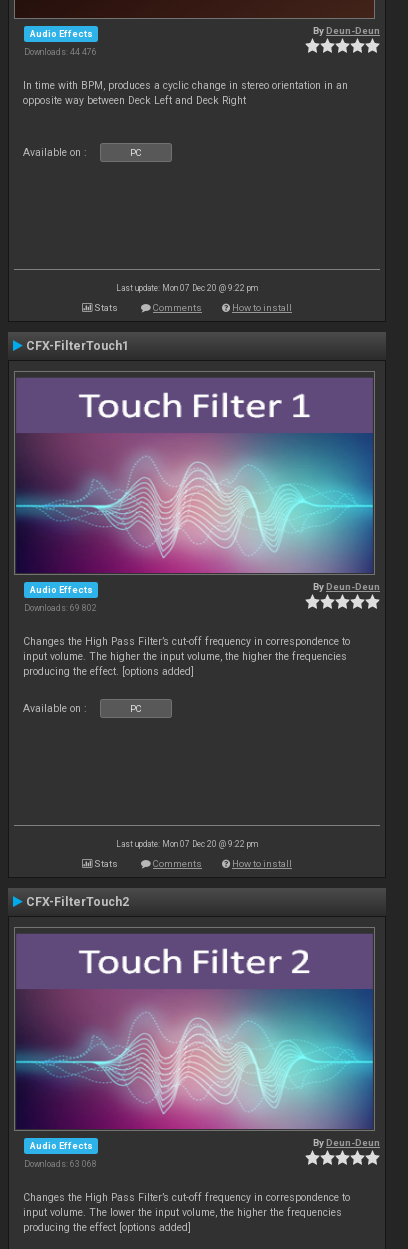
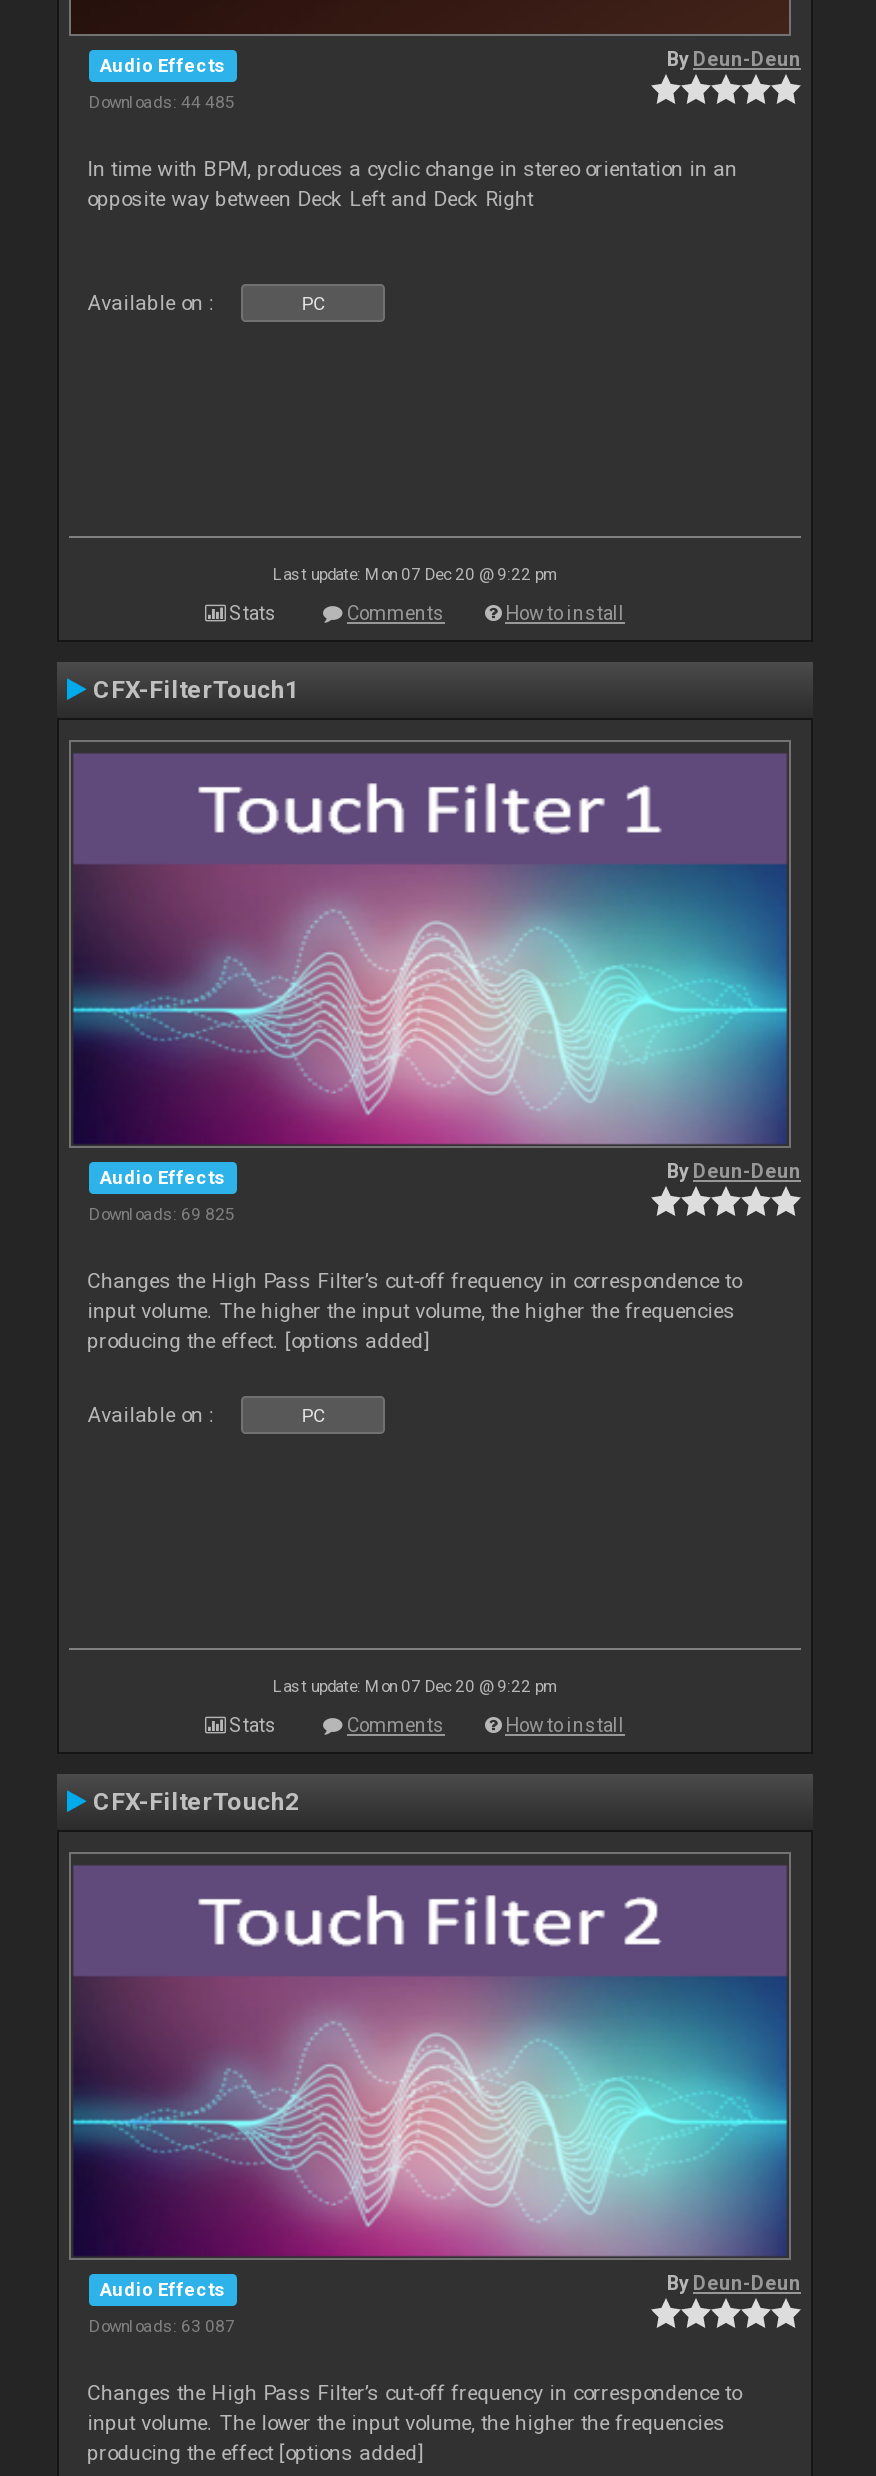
[24,47,97,57] Downloads: 44 476 -> [89,91,235,111] Downloads: 44 485
[24,603,97,613] Downloads: 69 802 -> [89,1203,235,1223] Downloads: 69 825
[24,1159,97,1169] Downloads: 63 068 -> [89,2315,235,2335] Downloads: 63 087

